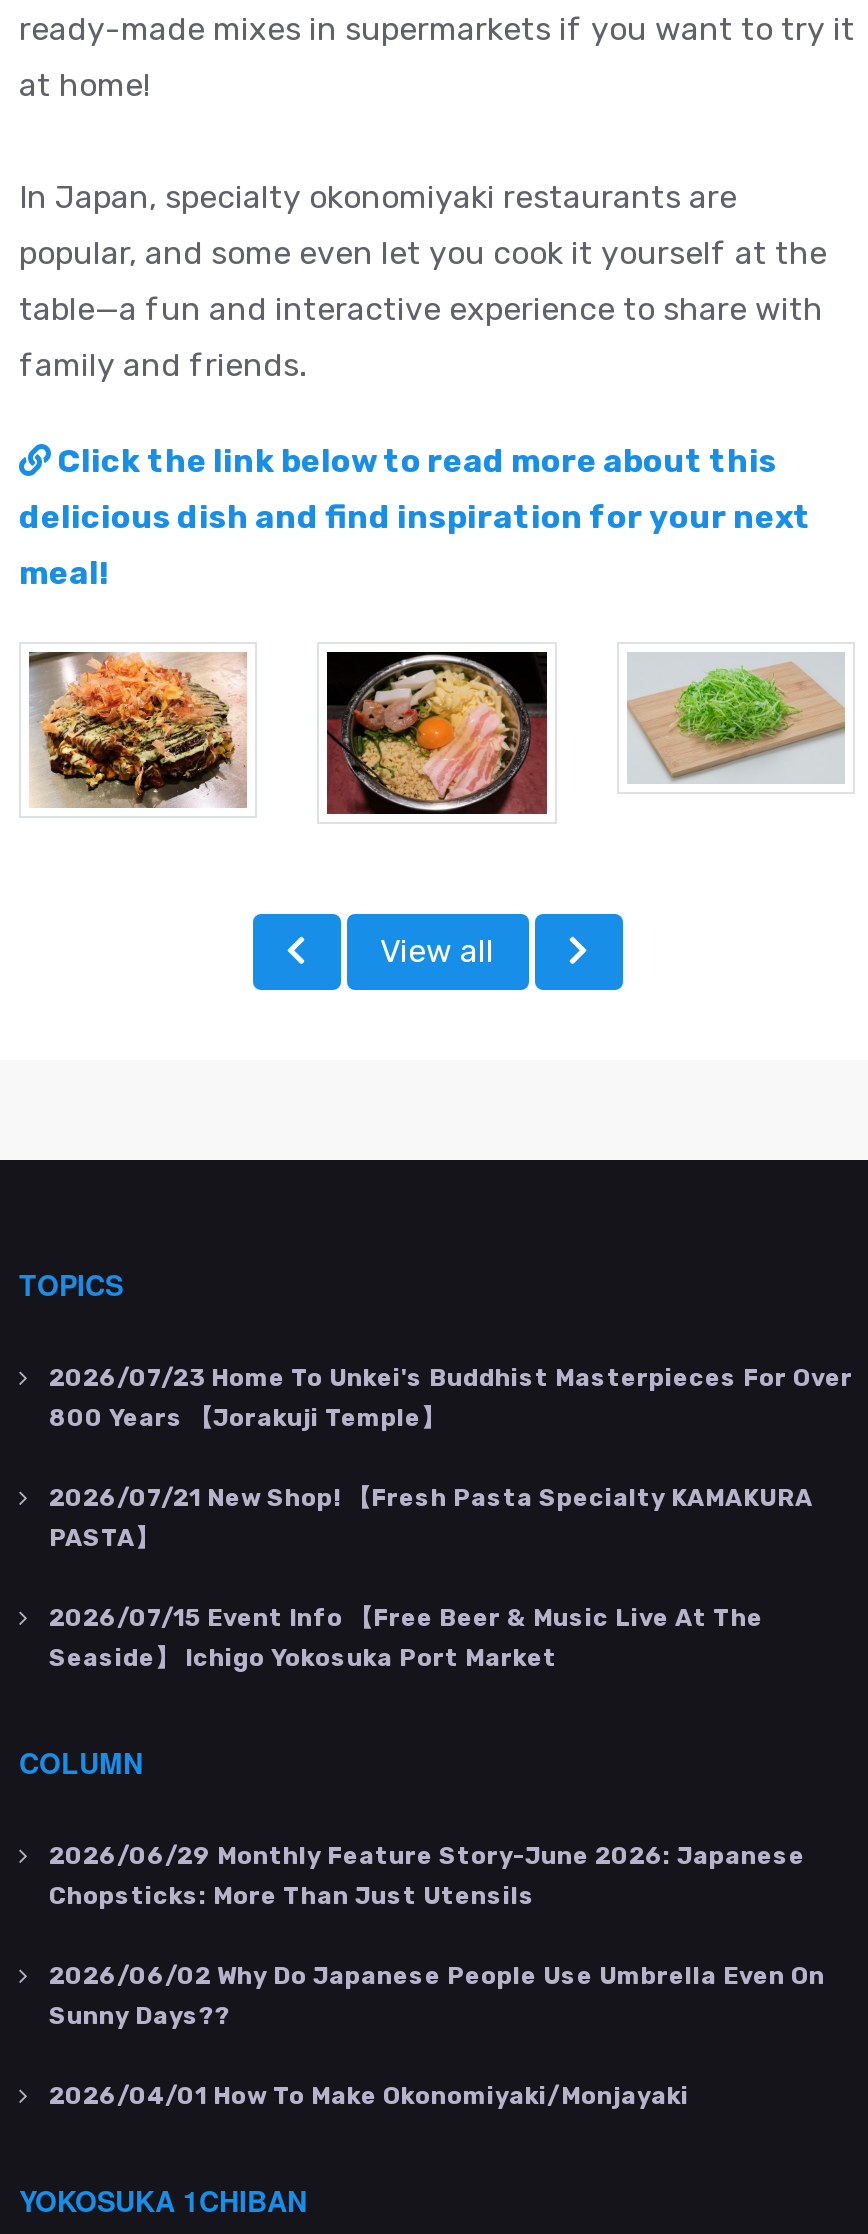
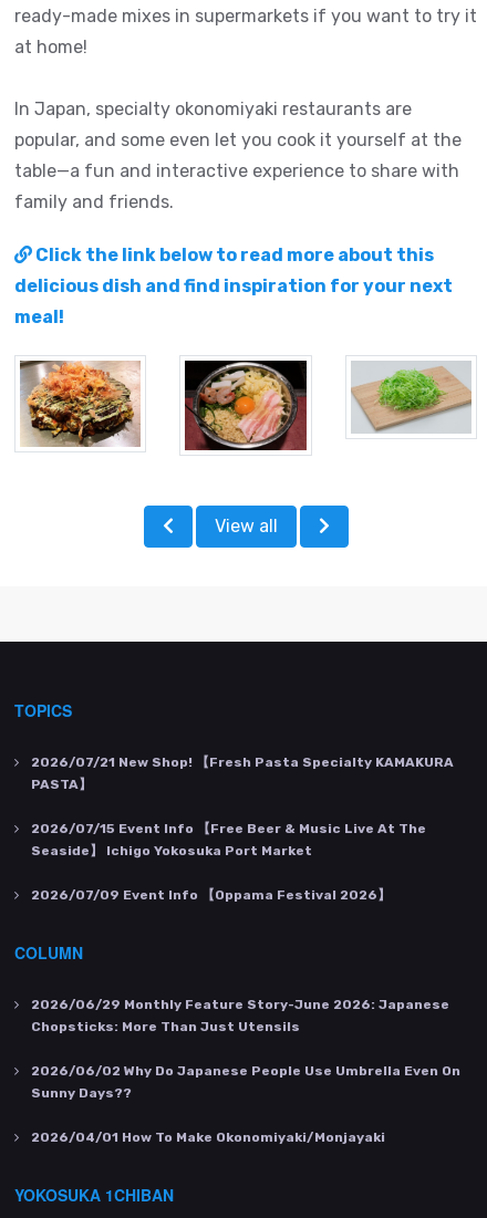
[49,1365,853,1433] 2026/07/23 Home To Unkei's Buddhist Masterpieces For Over | 800 Years 【Jorakuji Temple】 -> none
moved [49,1485,813,1673] -> [31,755,454,859]: 2026/07/21 New Shop! 【Fresh Pasta Specialty KAMAKURA | PASTA】 | 2026/07/15 Event Info 【Free Beer & Music Live At The | Seaside】 Ichigo Yokosuka Port Market
none -> [31,888,391,903] 2026/07/09 Event Info 【Oppama Festival 2026】

